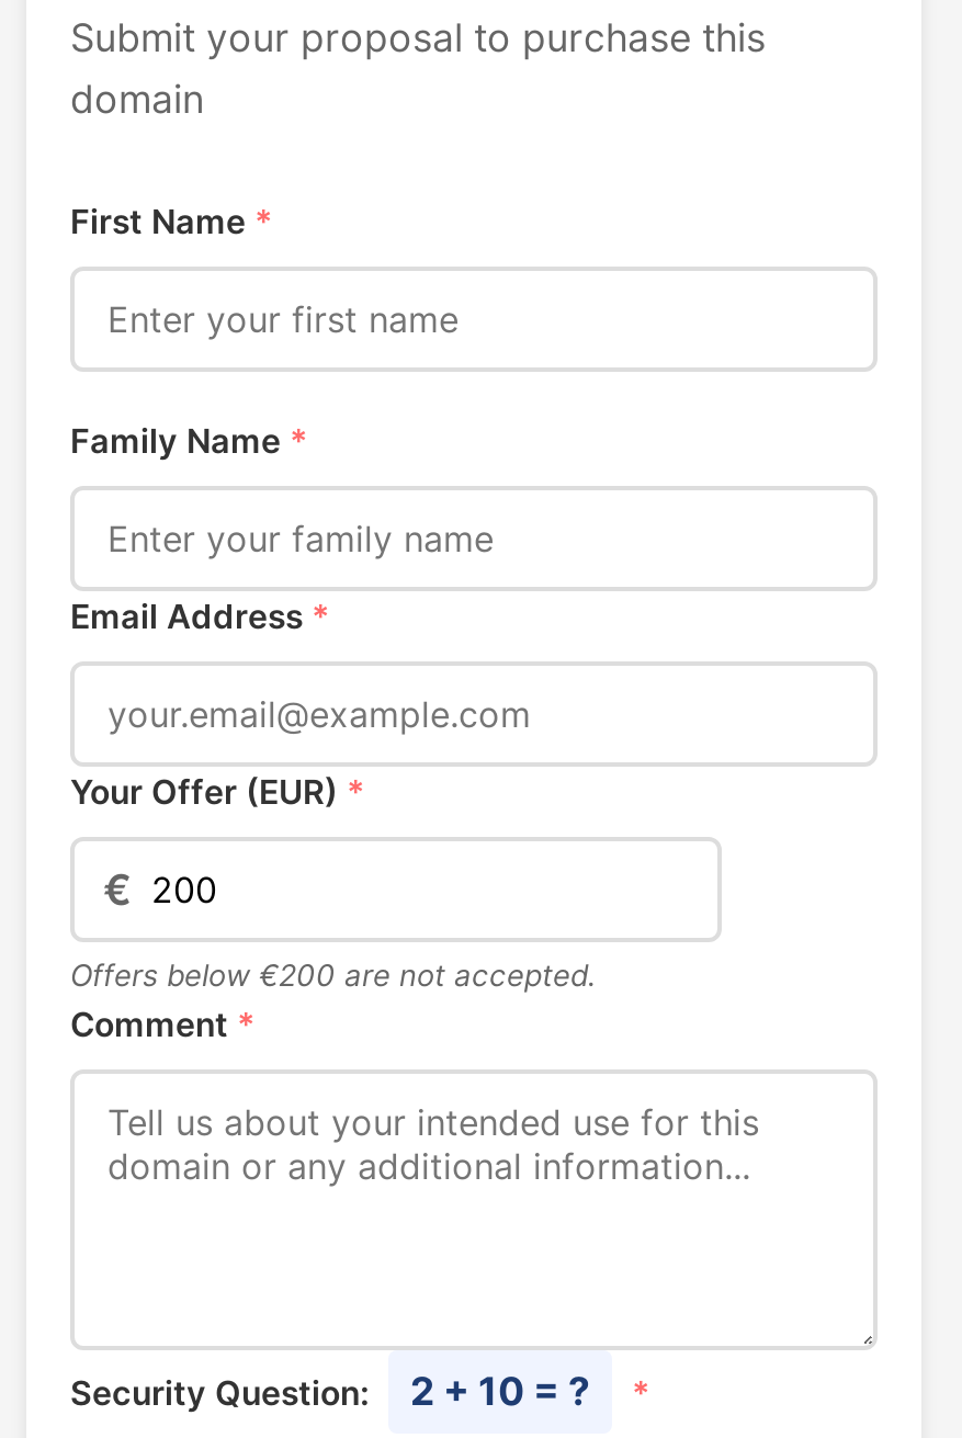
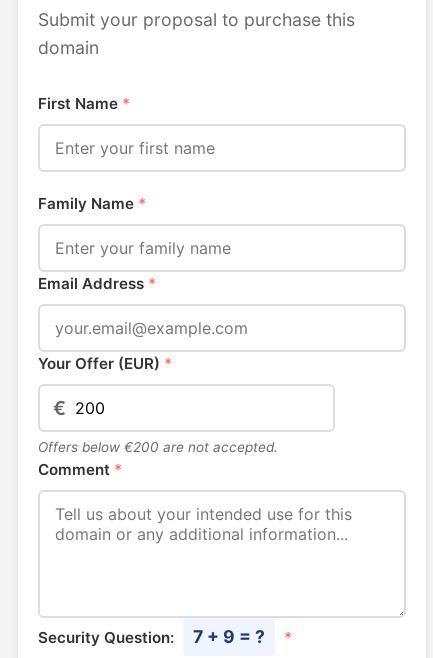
[410,1368,590,1414] 2 + 10 = ? -> [193,626,265,647] 7 + 9 = ?

